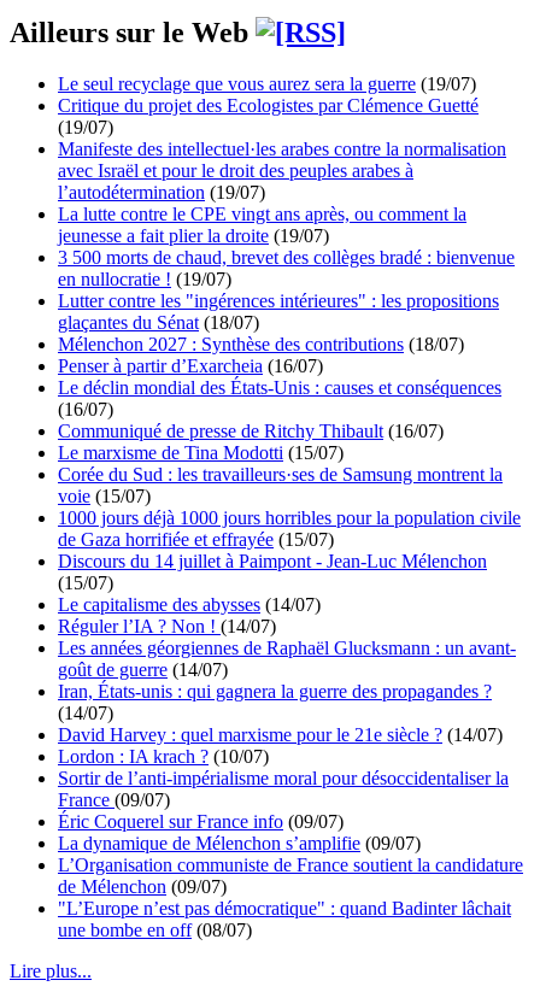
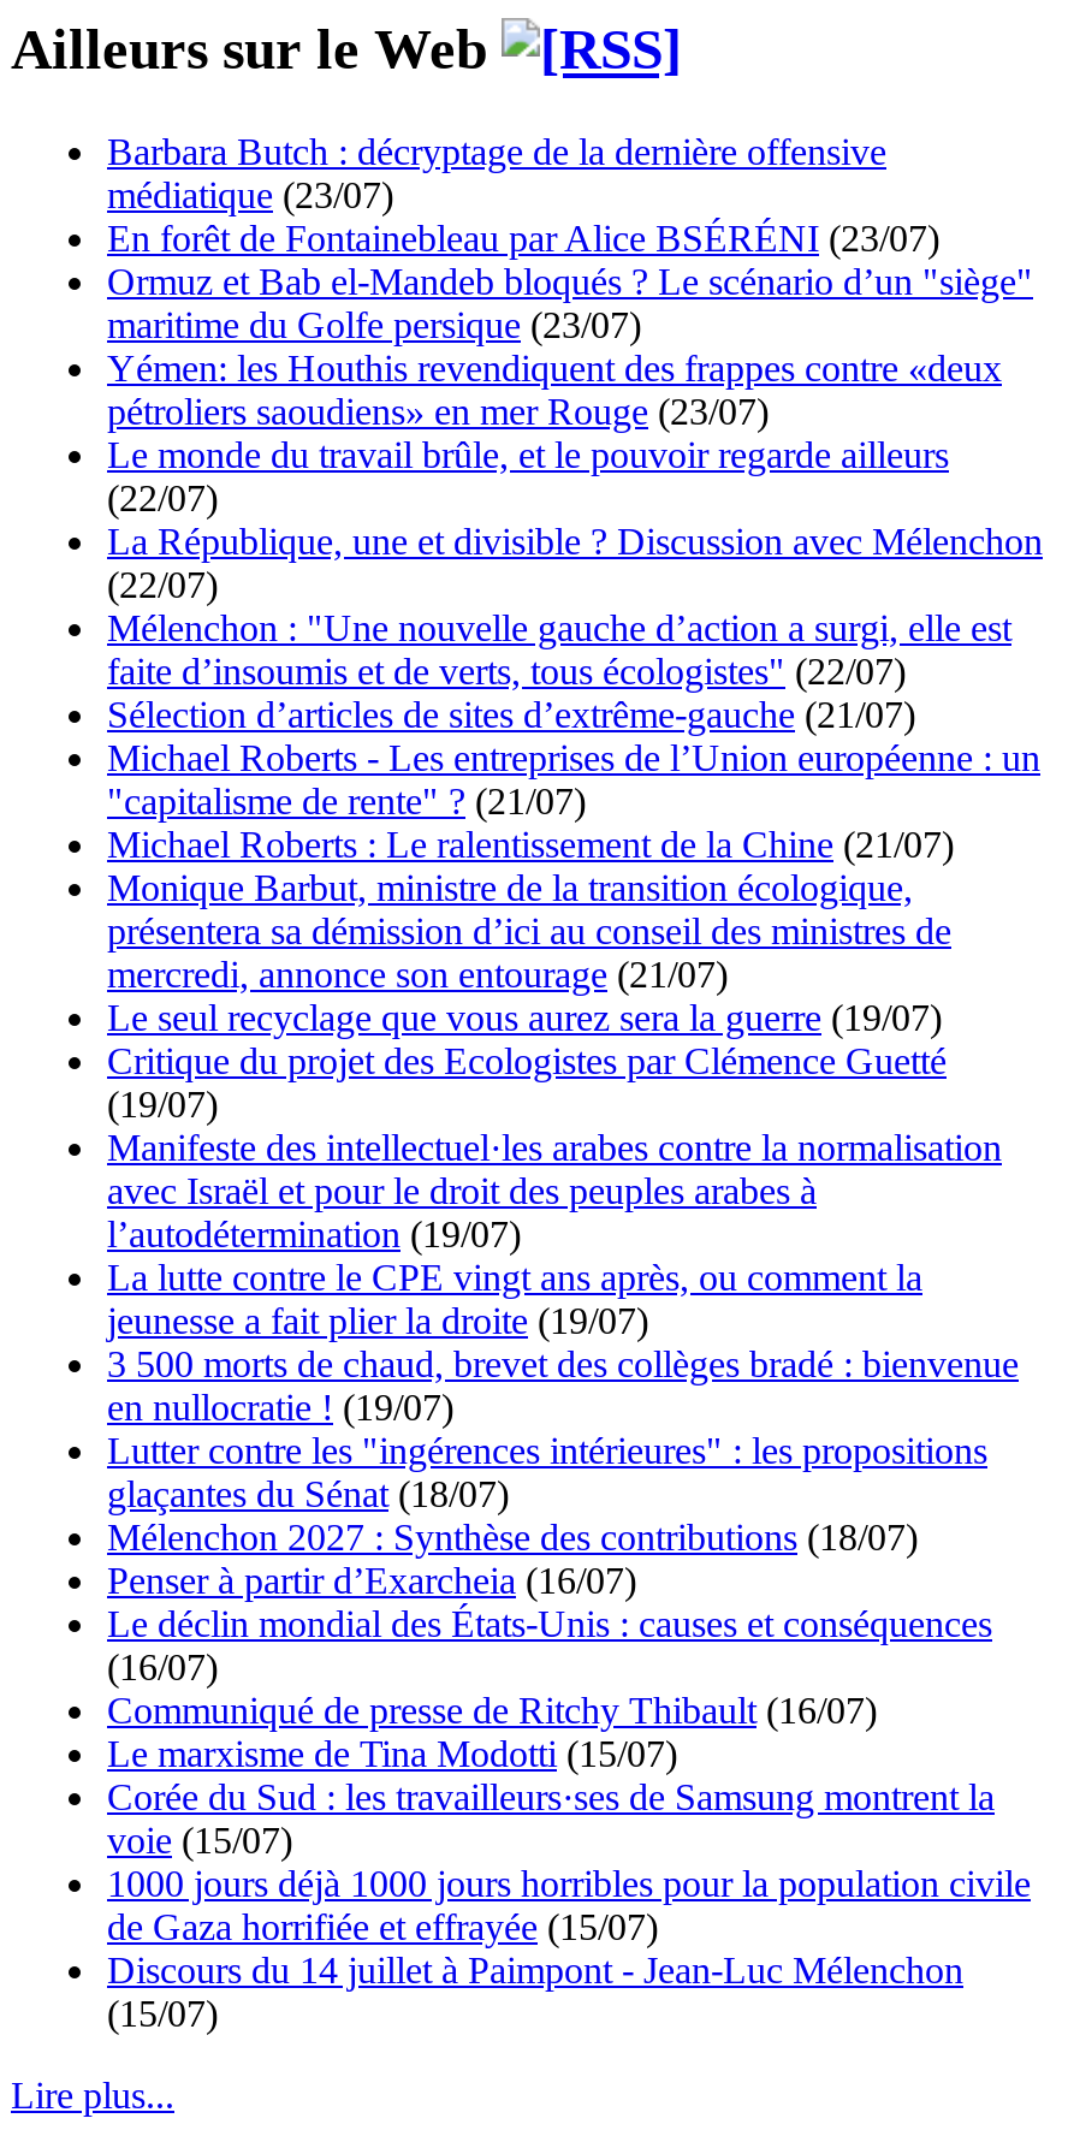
none -> [107,130,1043,993] Barbara Butch : décryptage de la dernière offensive | médiatique (23/07) | En forêt de Fontainebleau par Alice BSÉRÉNI (23/07) | Ormuz et Bab el-Mandeb bloqués ? Le scénario d’un "siège" | maritime du Golfe persique (23/07) | Yémen: les Houthis revendiquent des frappes contre «deux | pétroliers saoudiens» en mer Rouge (23/07) | Le monde du travail brûle, et le pouvoir regarde ailleurs | (22/07) | La République, une et divisible ? Discussion avec Mélenchon | (22/07) | Mélenchon : "Une nouvelle gauche d’action a surgi, elle est | faite d’insoumis et de verts, tous écologistes" (22/07) | Sélection d’articles de sites d’extrême-gauche (21/07) | Michael Roberts - Les entreprises de l’Union européenne : un | "capitalisme de rente" ? (21/07) | Michael Roberts : Le ralentissement de la Chine (21/07) | Monique Barbut, ministre de la transition écologique, | présentera sa démission d’ici au conseil des ministres de | mercredi, annonce son entourage (21/07)
moved [58,73,521,592] -> [107,996,1031,2033]: Le seul recyclage que vous aurez sera la guerre (19/07) | Critique du projet des Ecologistes par Clémence Guetté | (19/07) | ... | Discours du 14 juillet à Paimpont - Jean-Luc Mélenchon | (15/07)
[58,594,523,940] Le capitalisme des abysses (14/07) | Réguler l’IA ? Non ! (14/07) | Les années géorgiennes de Raphaël Glucksmann : un avant- | goût de guerre (14/07) | Iran, États-unis : qui gagnera la guerre des propagandes ? | (14/07) | David Harvey : quel marxisme pour le 21e siècle ? (14/07) | Lordon : IA krach ? (10/07) | Sortir de l’anti-impérialisme moral pour désoccidentaliser la | France (09/07) | Éric Coquerel sur France info (09/07) | La dynamique de Mélenchon s’amplifie (09/07) | L’Organisation communiste de France soutient la candidature | de Mélenchon (09/07) | "L’Europe n’est pas démocratique" : quand Badinter lâchait | une bombe en off (08/07) -> none

